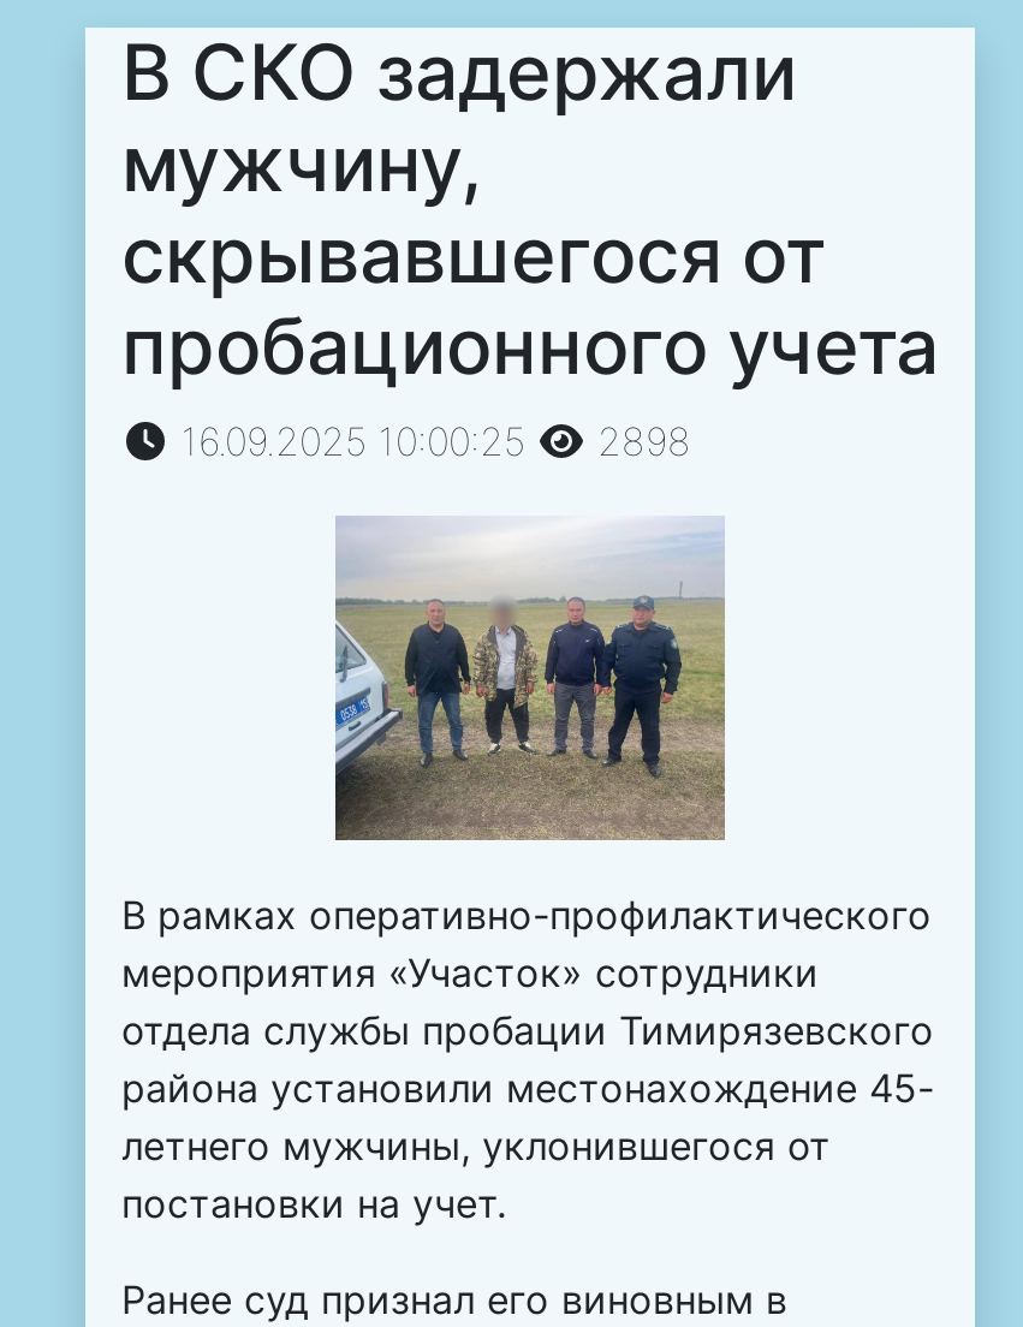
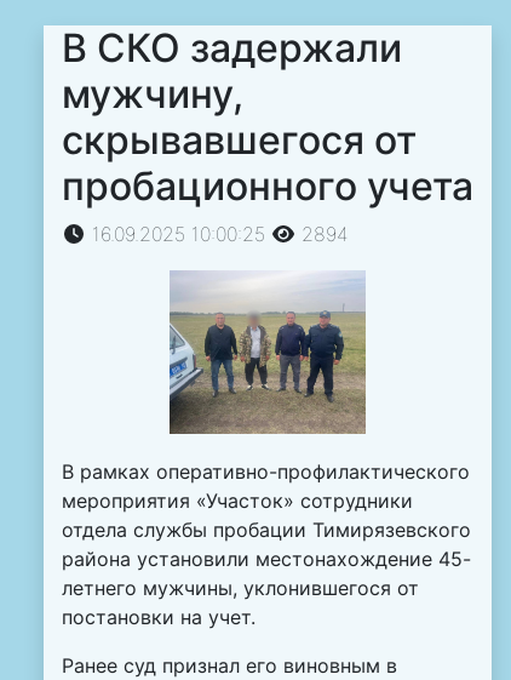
[169,417,691,465] 16.09.2025 10:00:25 2898 -> [86,221,349,245] 16.09.2025 10:00:25 2894

